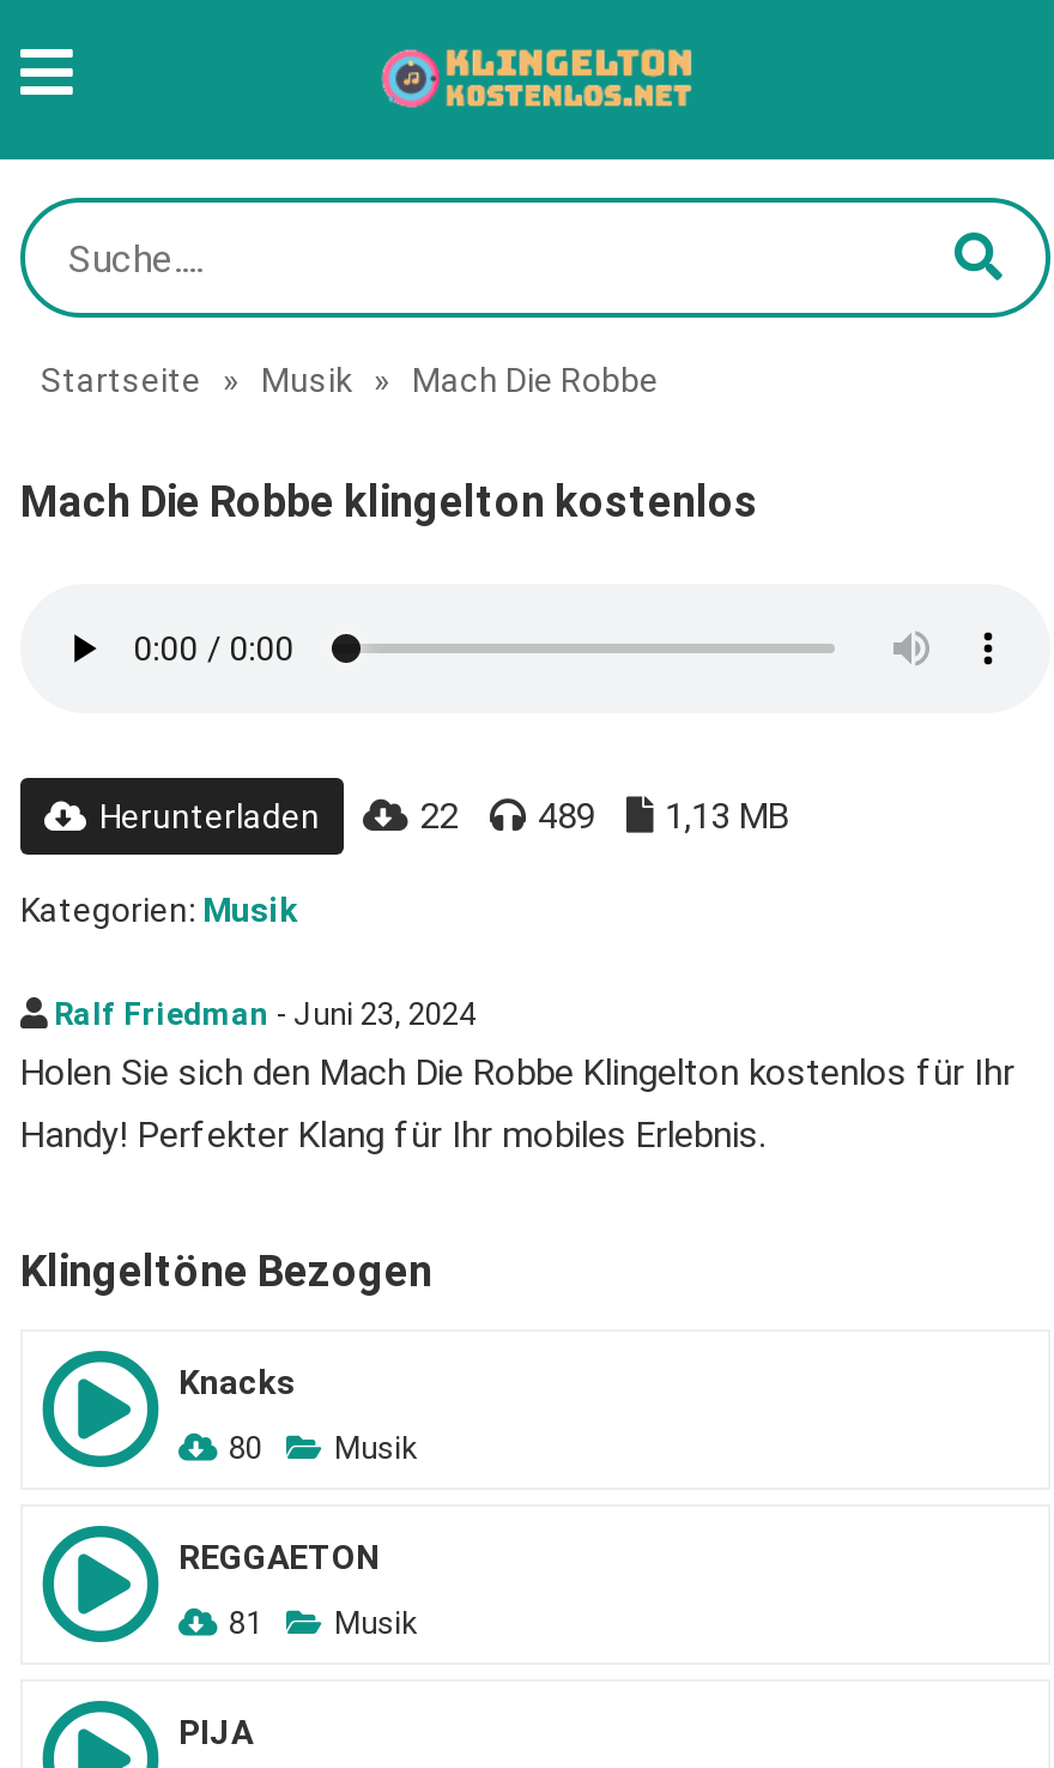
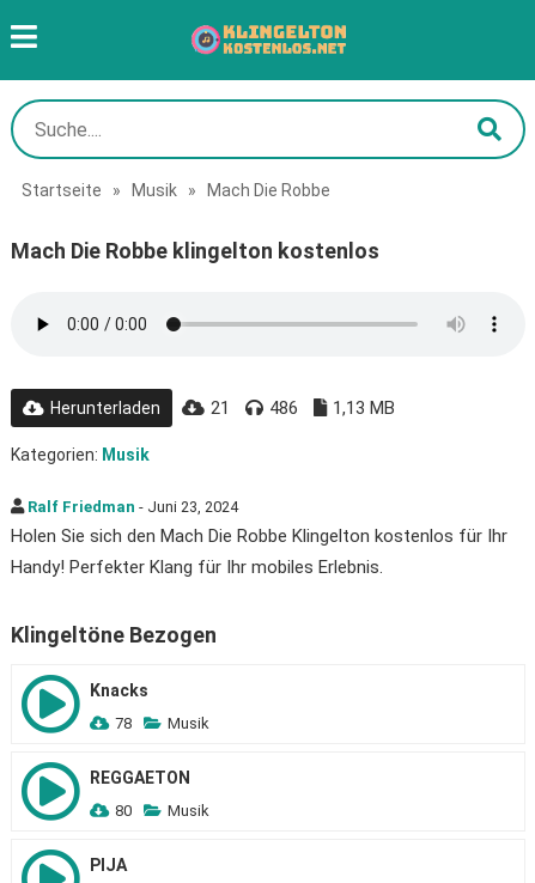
[420,795,459,838] 22 -> [211,397,230,419] 21
[538,795,595,838] 489 -> [269,397,298,419] 486
[229,1430,418,1466] 80 Musik -> [115,714,209,732] 78 Musik
[229,1605,418,1641] 81 Musik -> [115,802,209,820] 80 Musik

